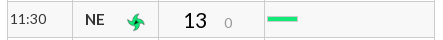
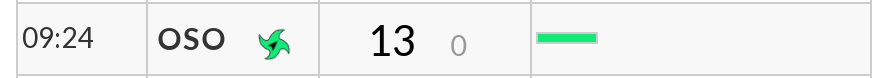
[10,10,105,28] 11:30 | NE -> [22,20,228,56] 09:24 | OSO

